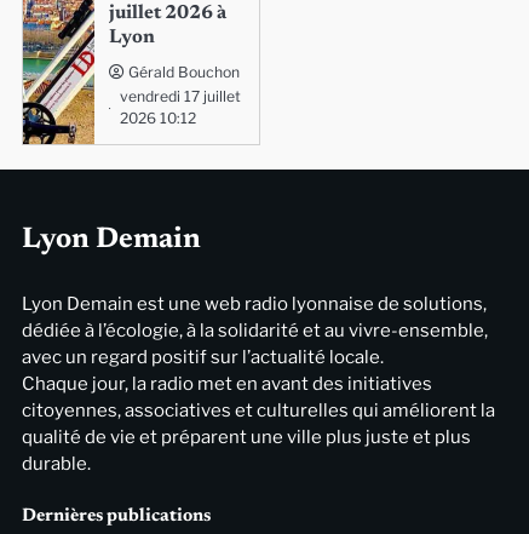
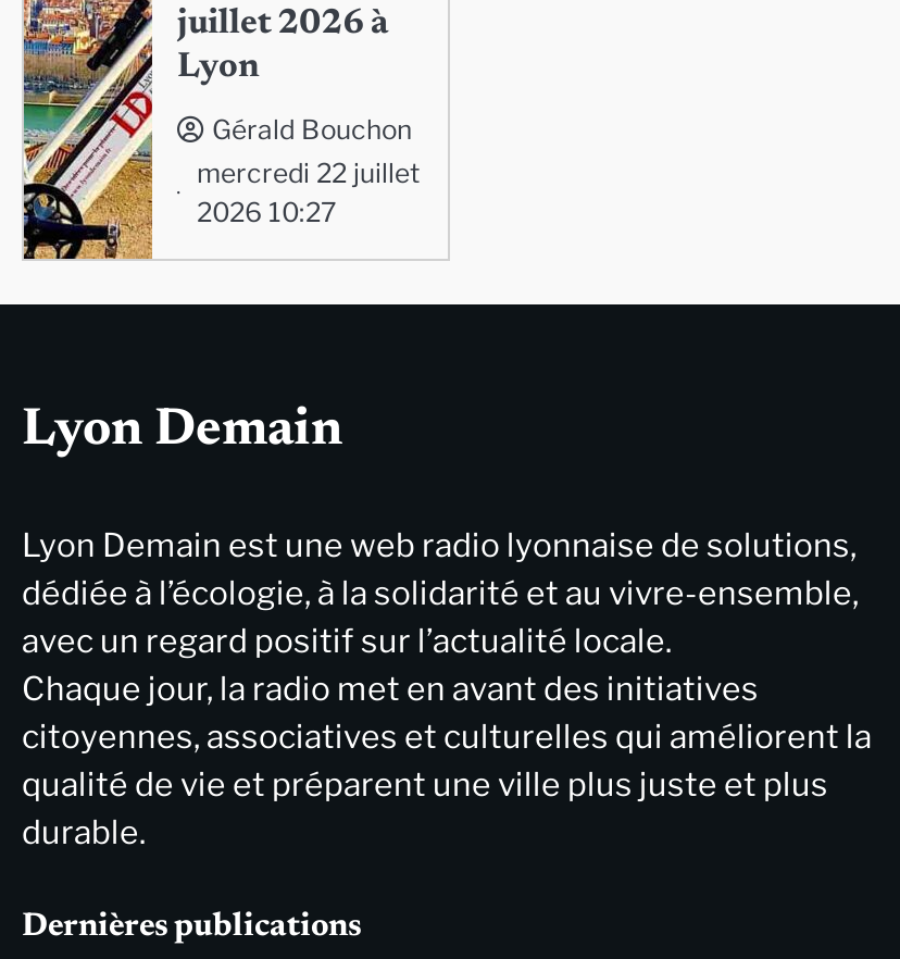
[119,87,240,105] vendredi 17 juillet -> [197,157,421,189] mercredi 22 juillet
[119,109,195,127] 2026 10:12 -> [197,196,336,228] 2026 10:27

